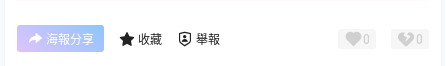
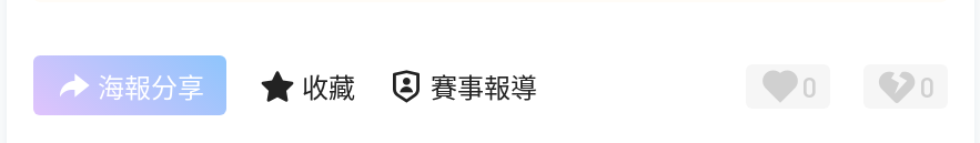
[196,32,220,47] 舉報 -> [431,71,537,105] 賽事報導

